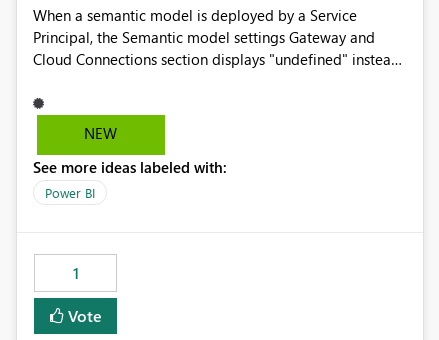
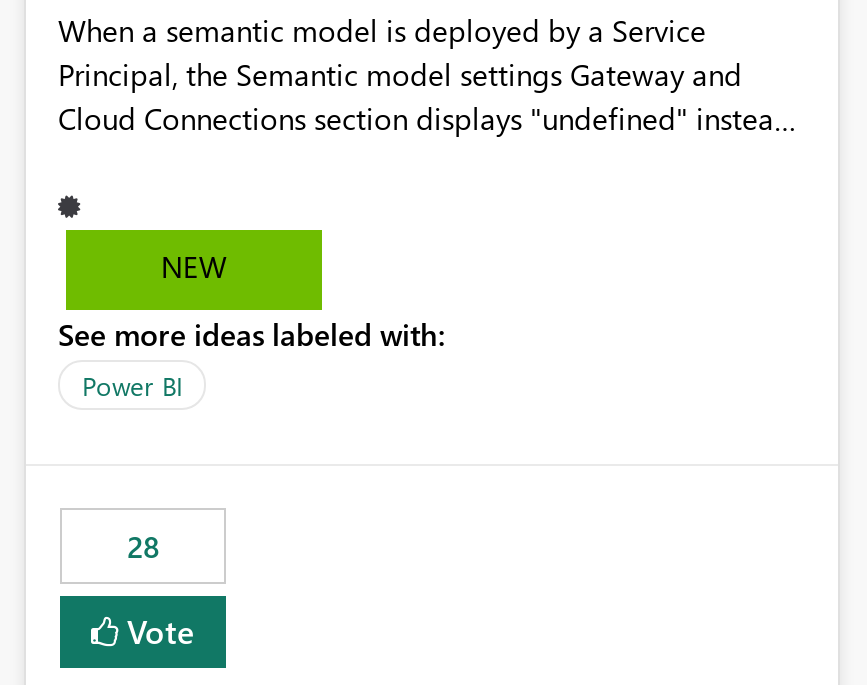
[72,263,78,283] 1 -> [127,527,159,567] 28

